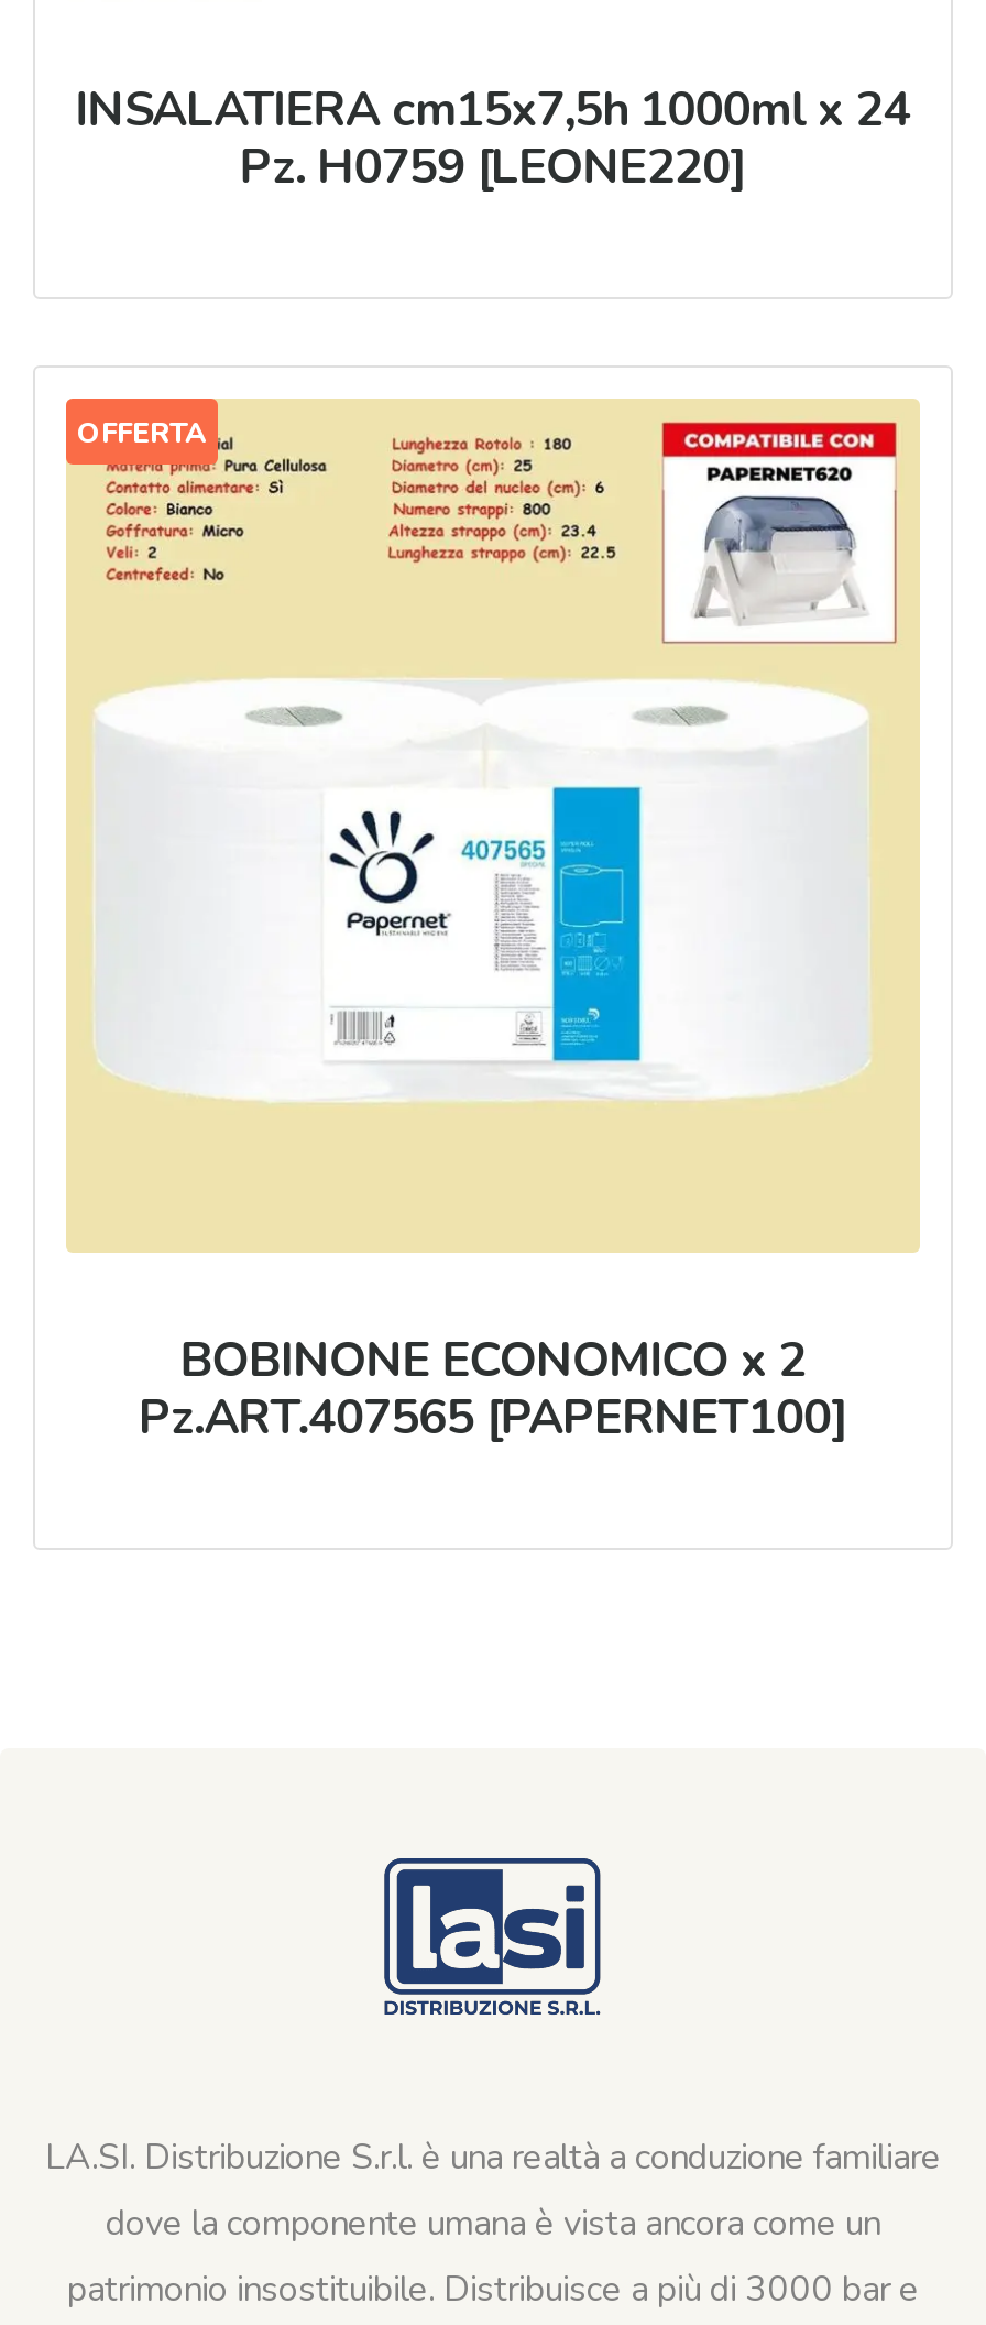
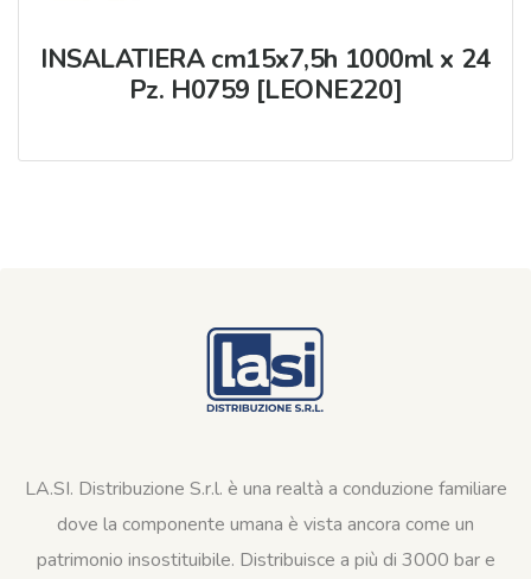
[66,399,920,1253] [image] | OFFERTA -> none
[138,1327,848,1451] BOBINONE ECONOMICO x 2 | Pz.ART.407565 [PAPERNET100] -> none

